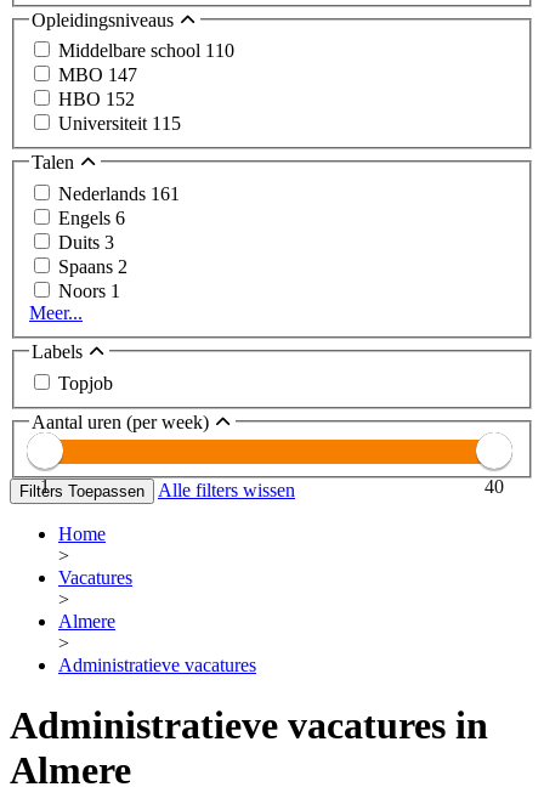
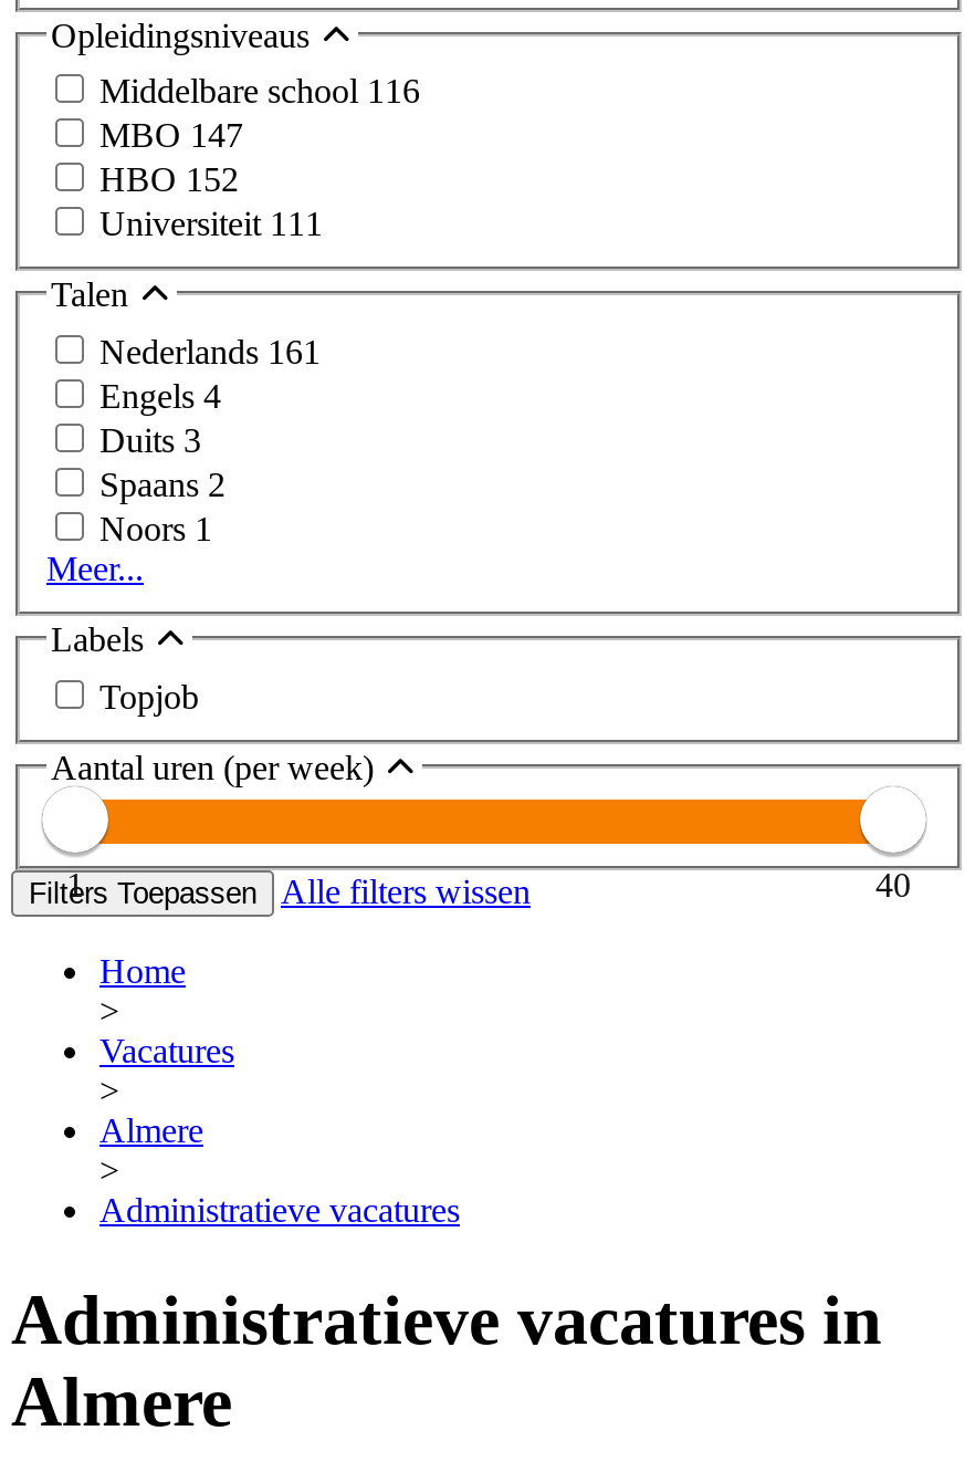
[58,41,234,61] Middelbare school 110 -> [99,73,420,110] Middelbare school 116
[58,113,181,134] Universiteit 115 -> [99,205,323,243] Universiteit 111
[58,208,125,228] Engels 6 -> [99,377,221,415] Engels 4

